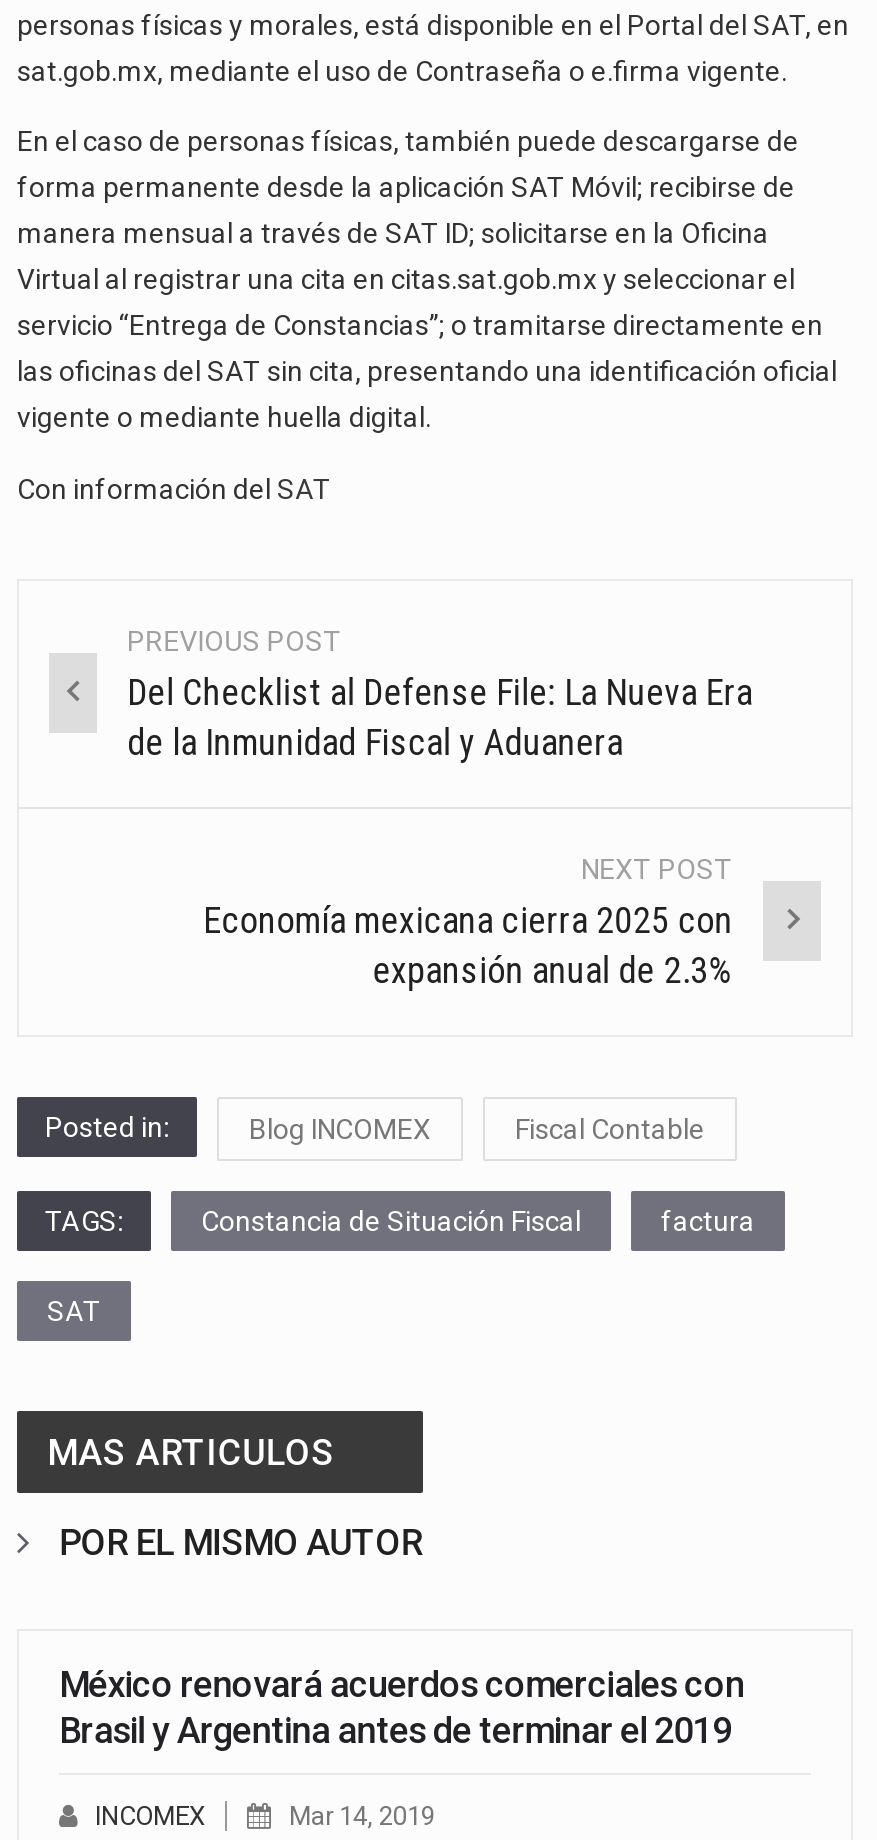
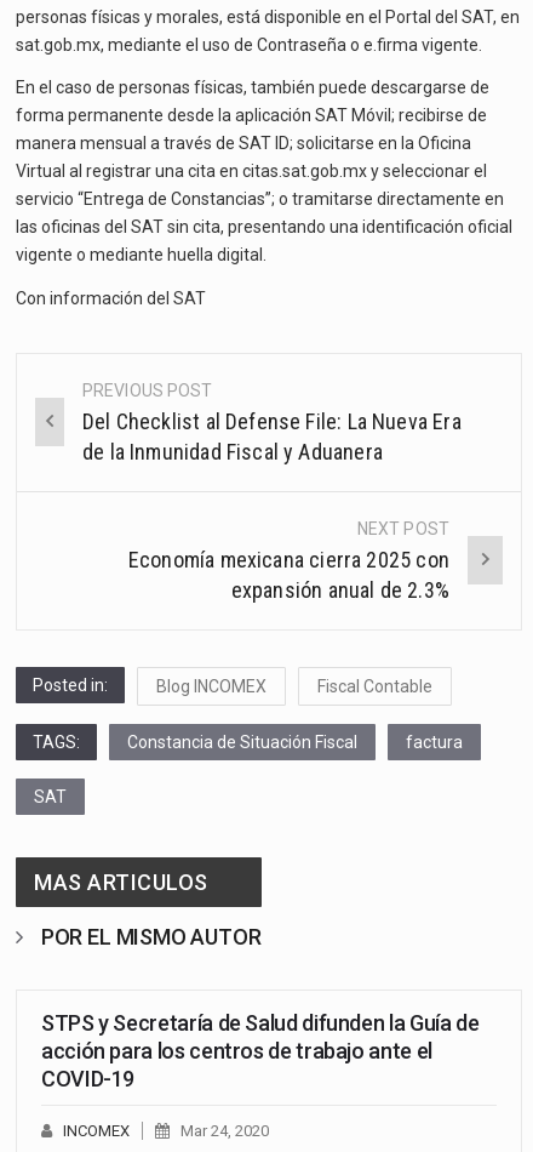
[59,1662,744,1750] México renovará acuerdos comerciales con | Brasil y Argentina antes de terminar el 2019 -> [41,1010,479,1091] STPS y Secretaría de Salud difunden la Guía de | acción para los centros de trabajo ante el | COVID-19
[289,1800,435,1830] Mar 14, 2019 -> [180,1121,269,1140] Mar 24, 2020

